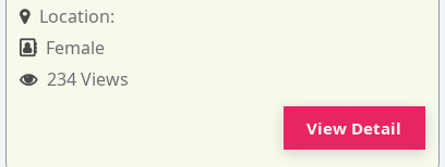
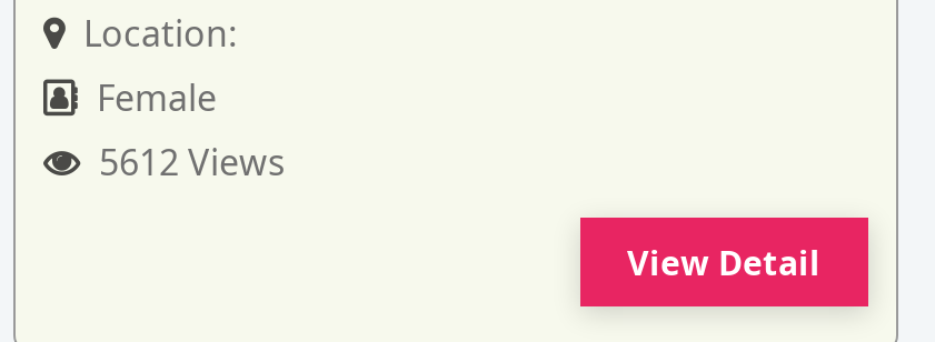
[43,68,129,91] 234 Views -> [90,138,286,187] 5612 Views

